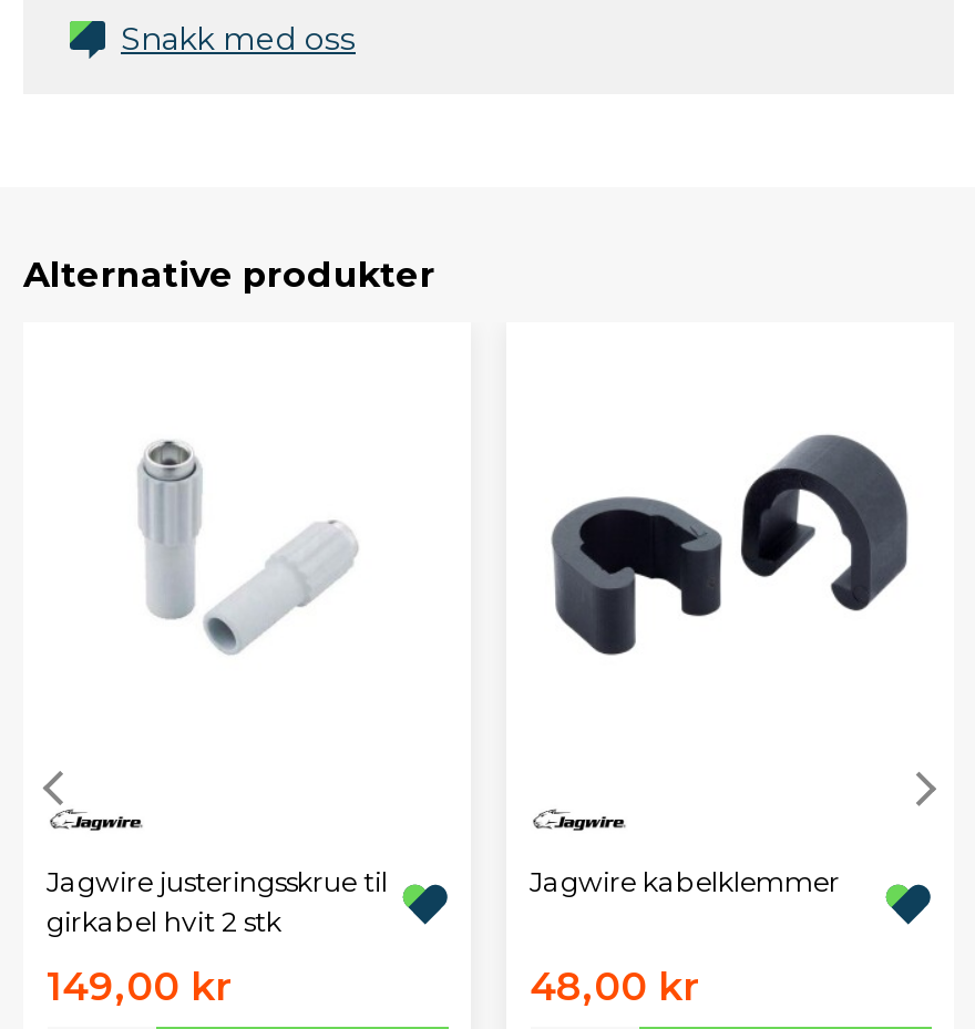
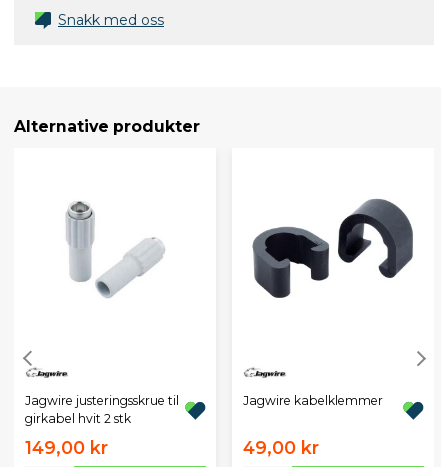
[530,963,698,1009] 48,00 kr -> [242,437,318,458] 49,00 kr

